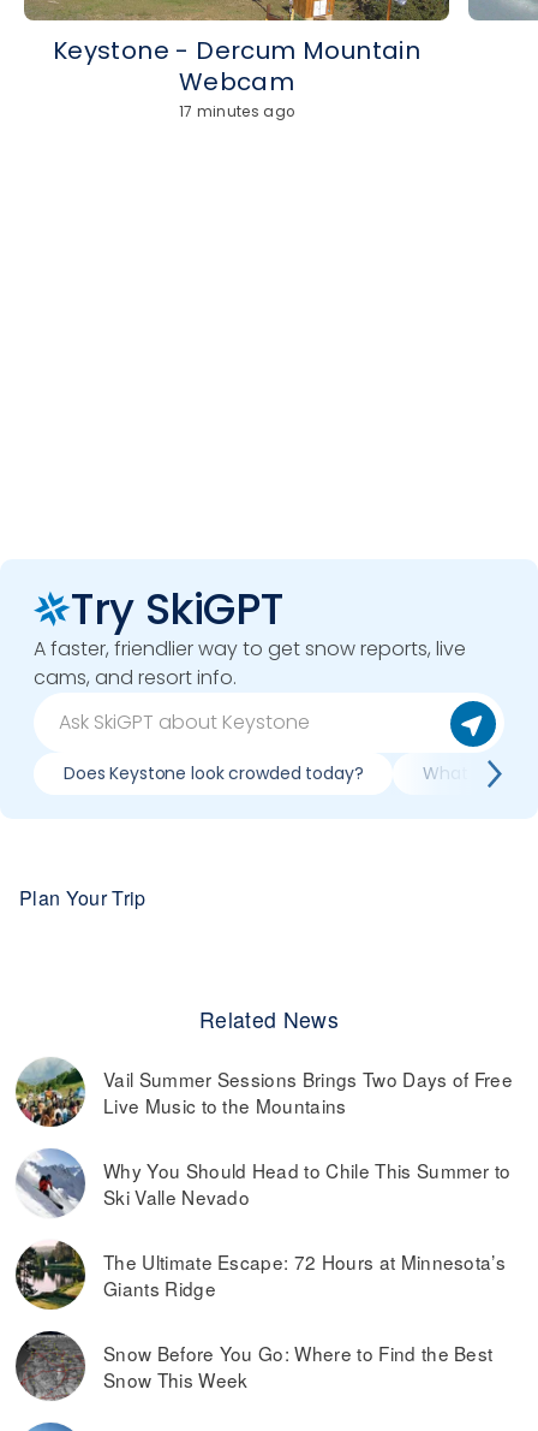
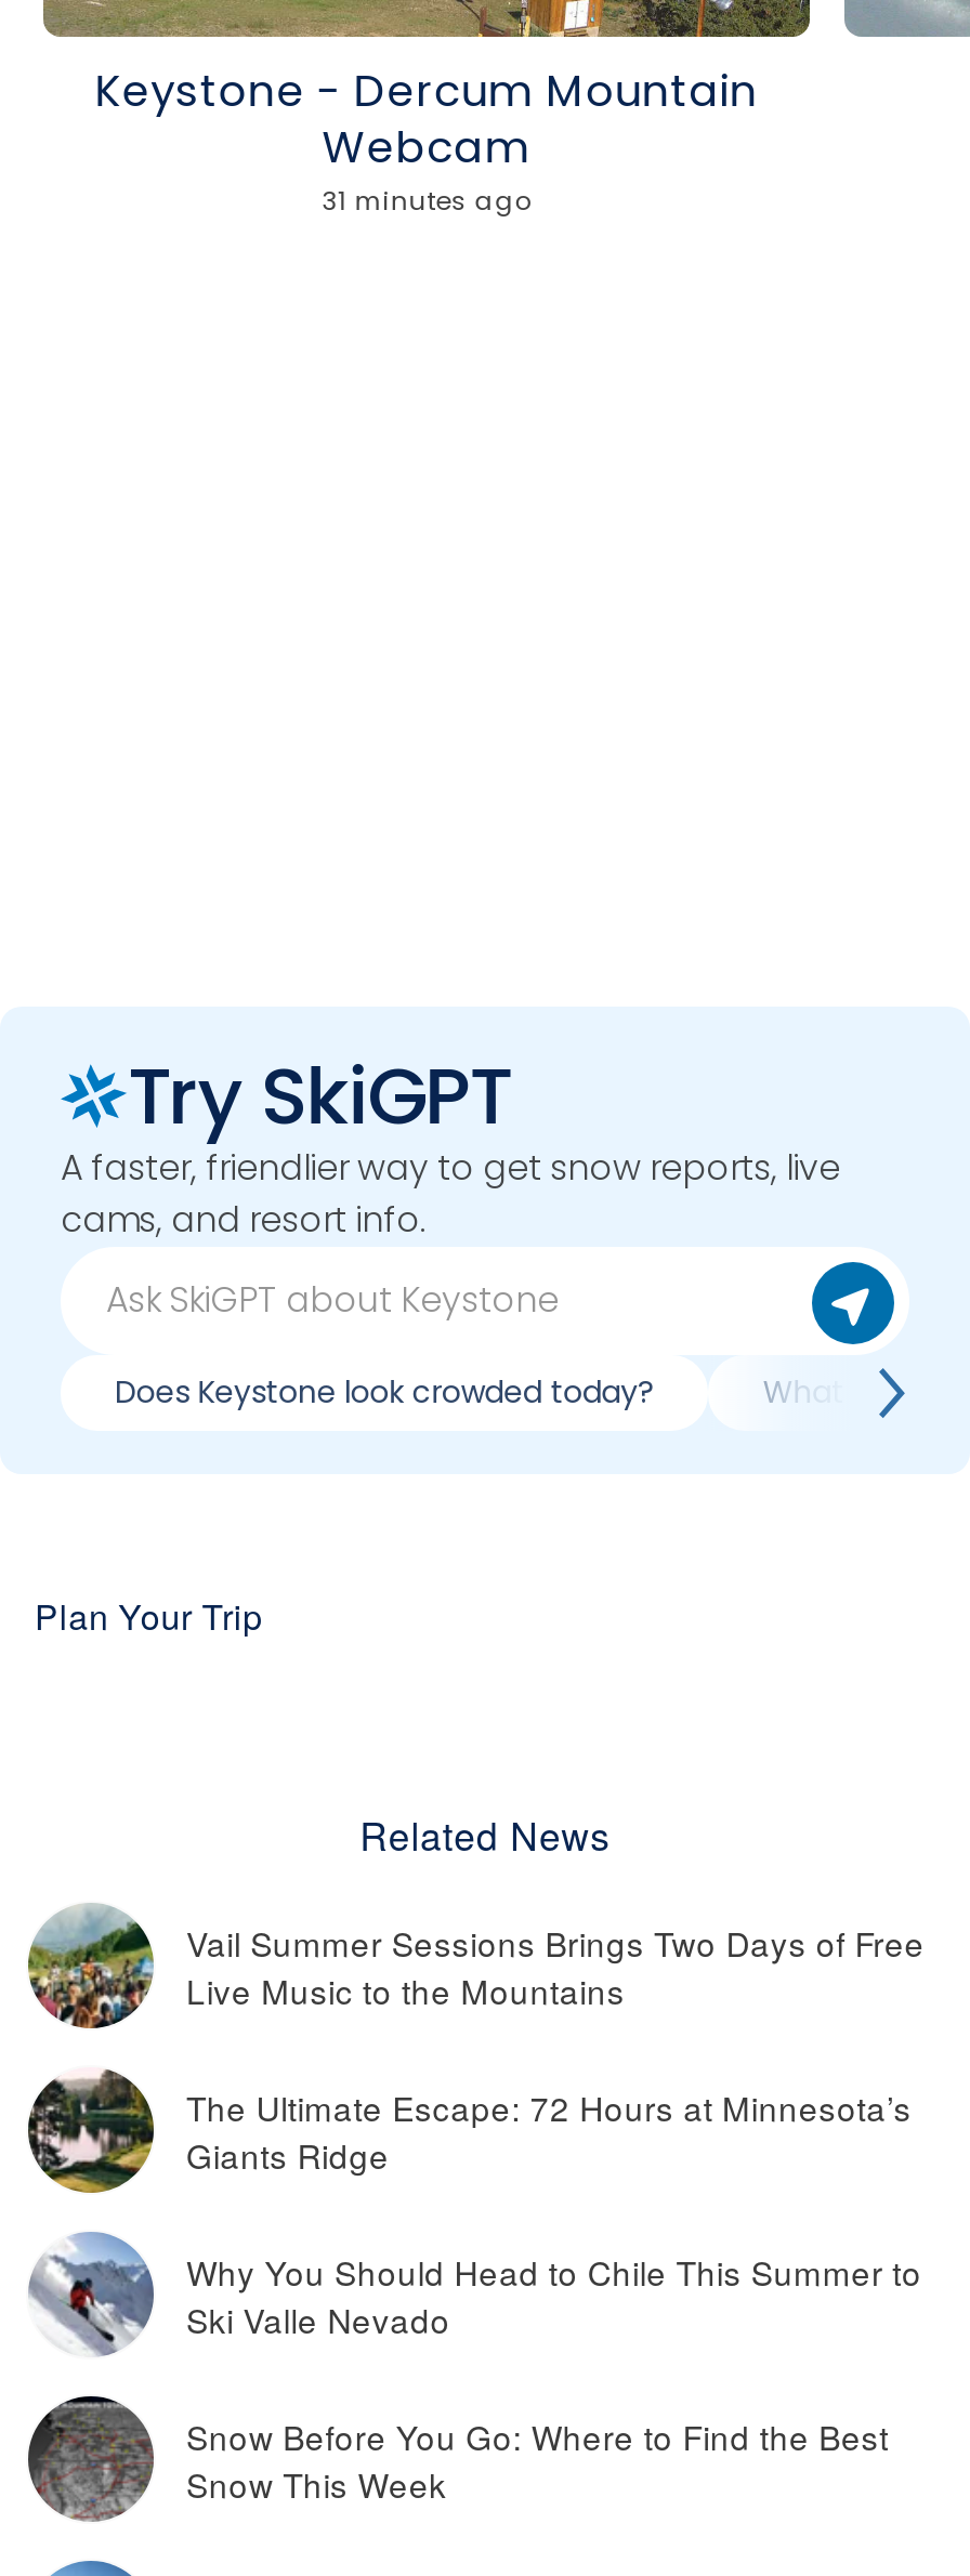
[179,102,294,121] 17 minutes ago -> [322,184,531,219] 31 minutes ago
moved [14,1147,511,1219] -> [26,2230,922,2360]: [image] | Why You Should Head to Chile This Summer to | Ski Valle Nevado
moved [18,1240,506,1311] -> [28,2069,912,2193]: [image] | The Ultimate Escape: 72 Hours at Minnesota’s | Giants Ridge

